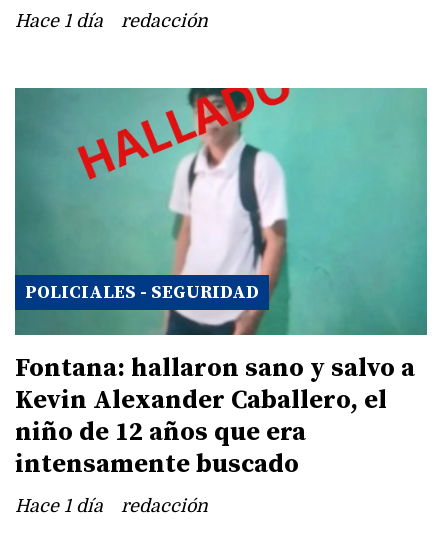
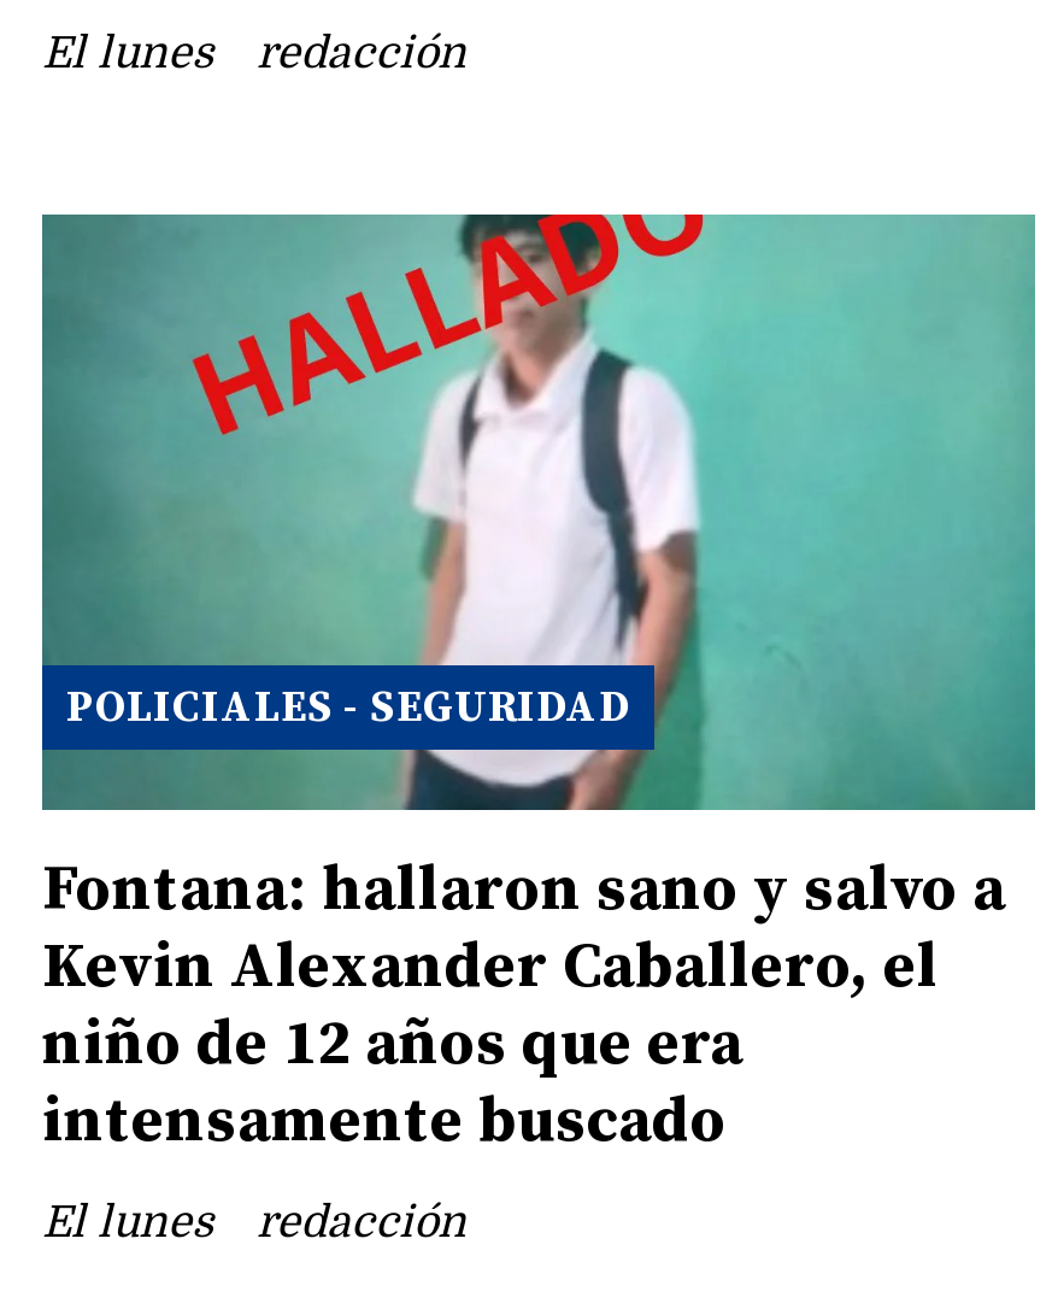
[15,11,103,31] Hace 1 día -> [42,29,213,77] El lunes
[15,496,103,516] Hace 1 día -> [42,1199,213,1247] El lunes

